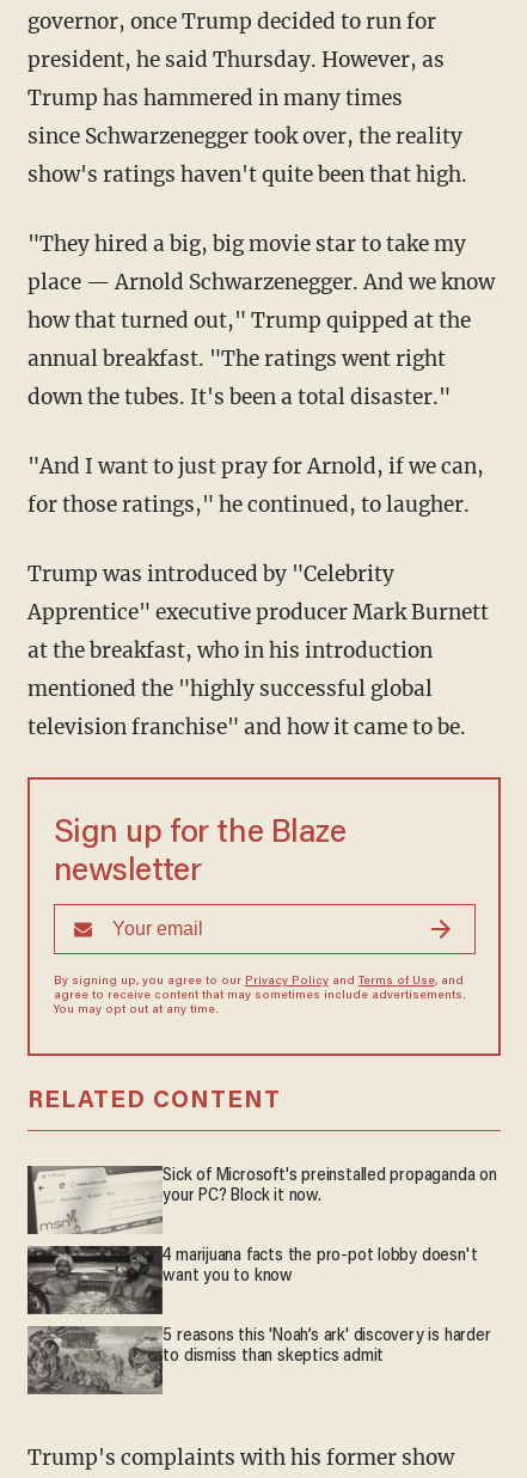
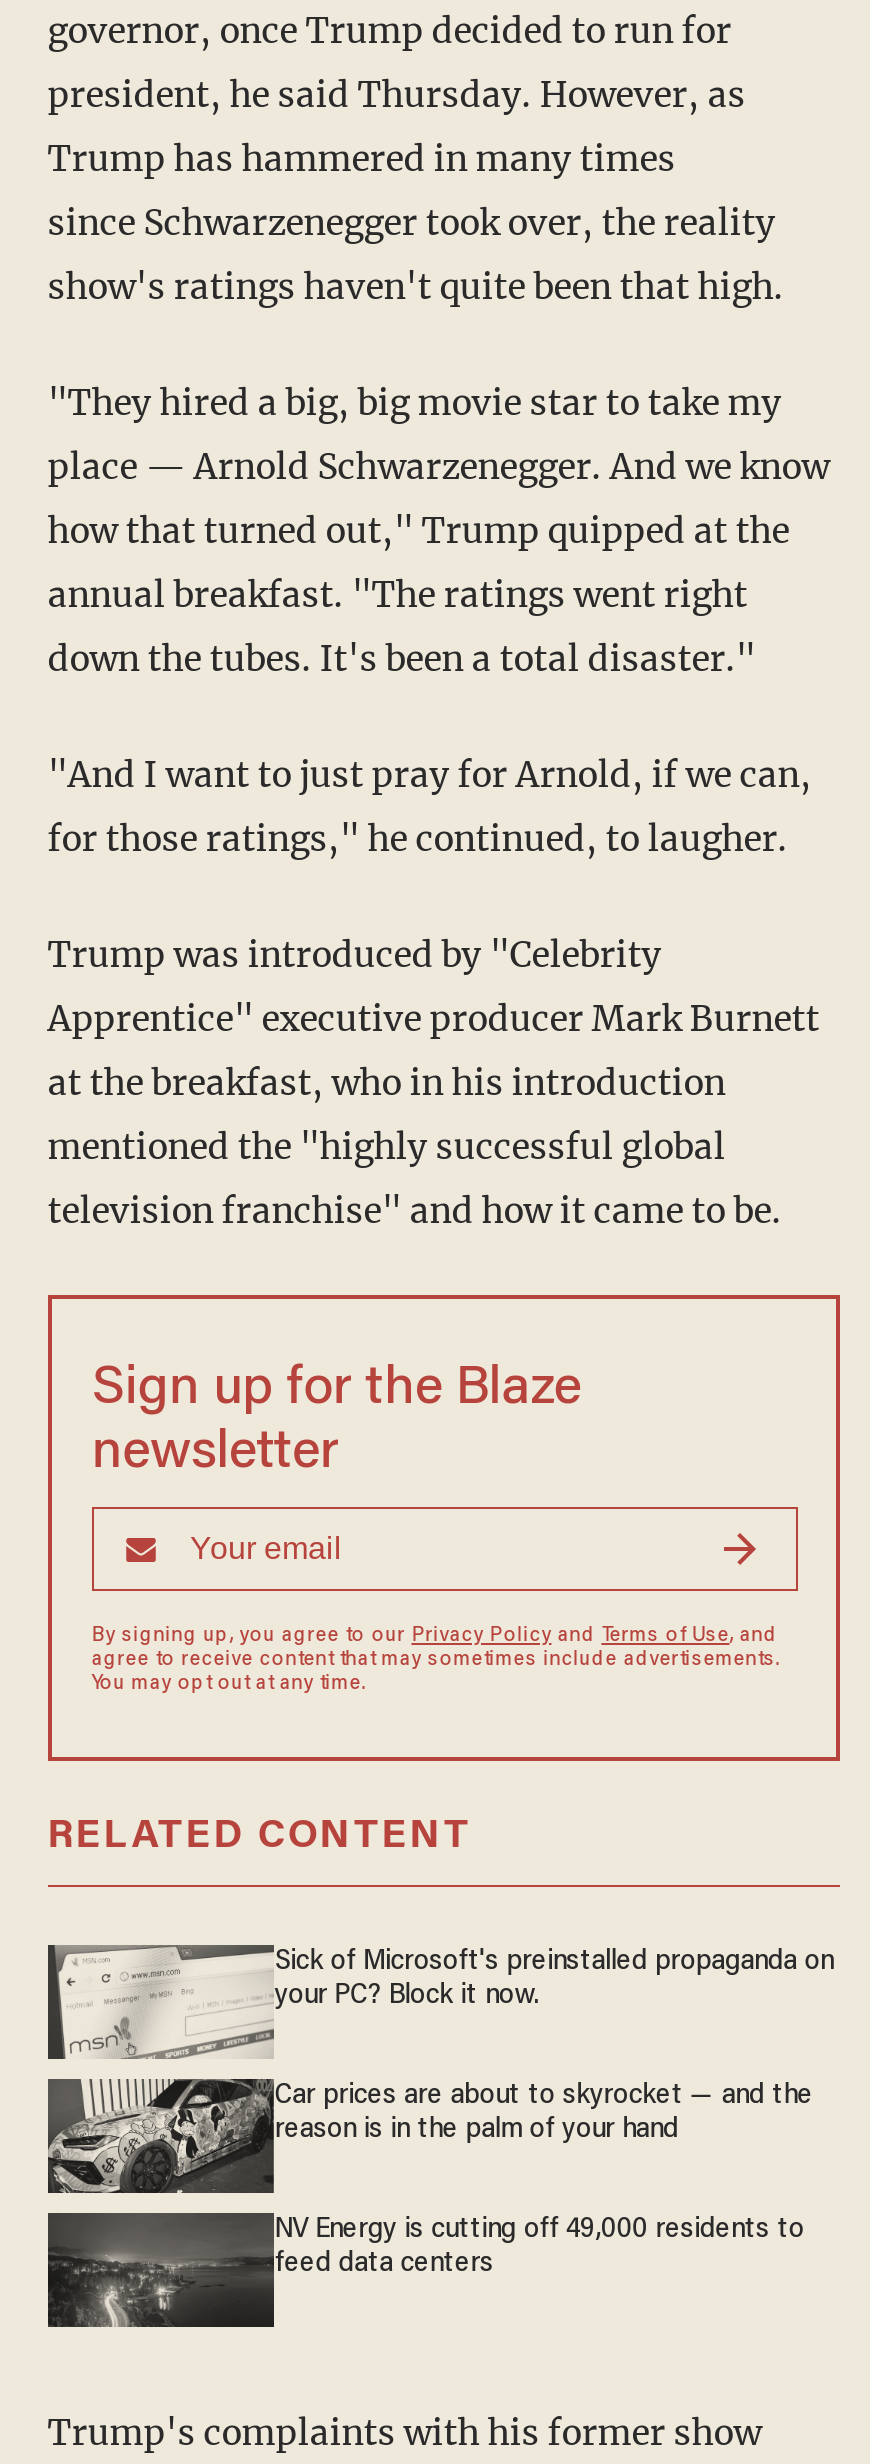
[27,1245,477,1315] [image] | 4 marijuana facts the pro-pot lobby doesn't | want you to know -> [48,2079,813,2193] [image] | Car prices are about to skyrocket — and the | reason is in the palm of your hand
[26,1325,491,1395] [image] | 5 reasons this 'Noah’s ark' discovery is harder | to dismiss than skeptics admit -> [46,2213,804,2329] [image] | NV Energy is cutting off 49,000 residents to | feed data centers

